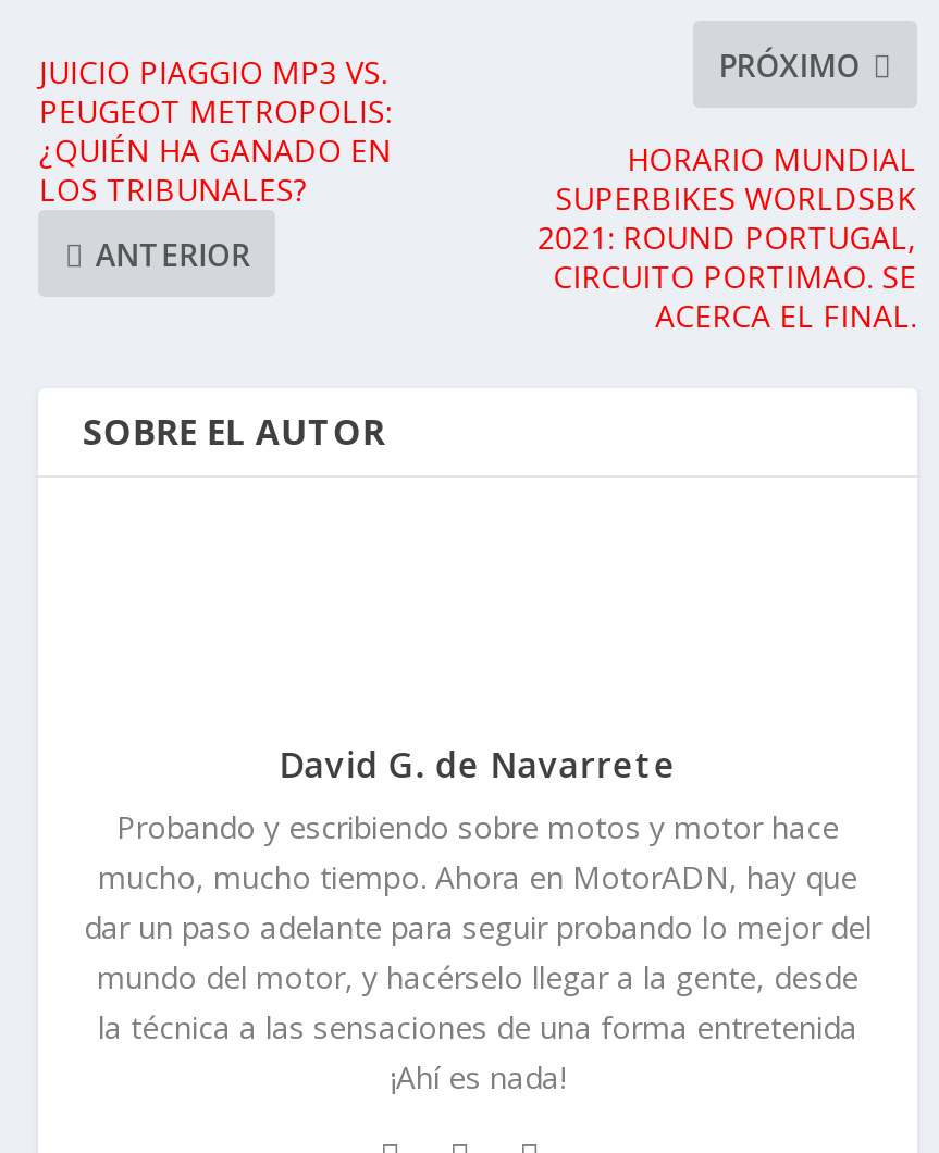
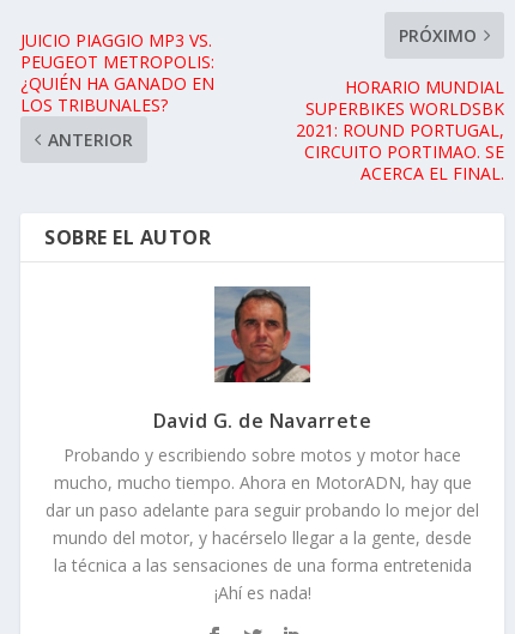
none -> [213,285,311,384] [image]

